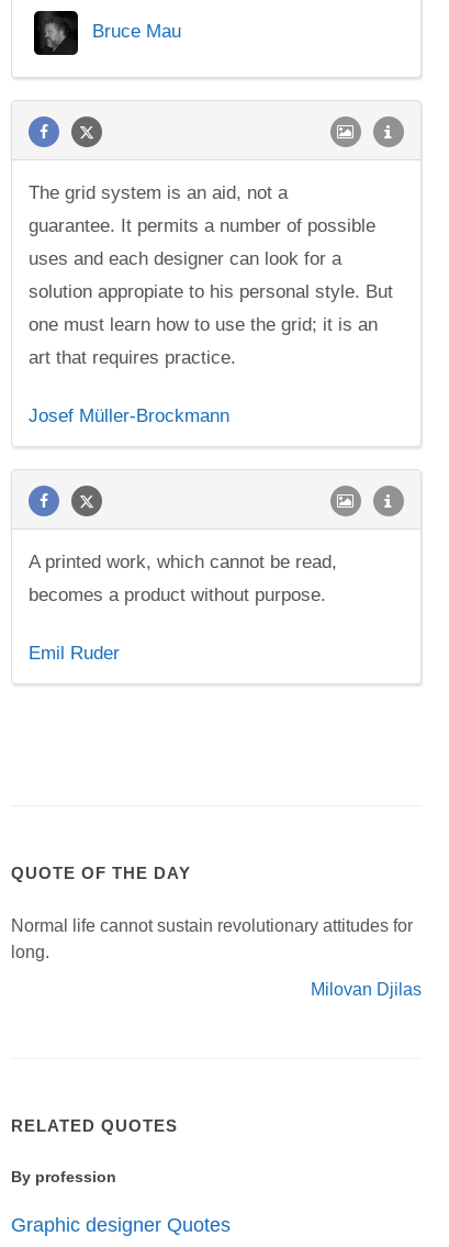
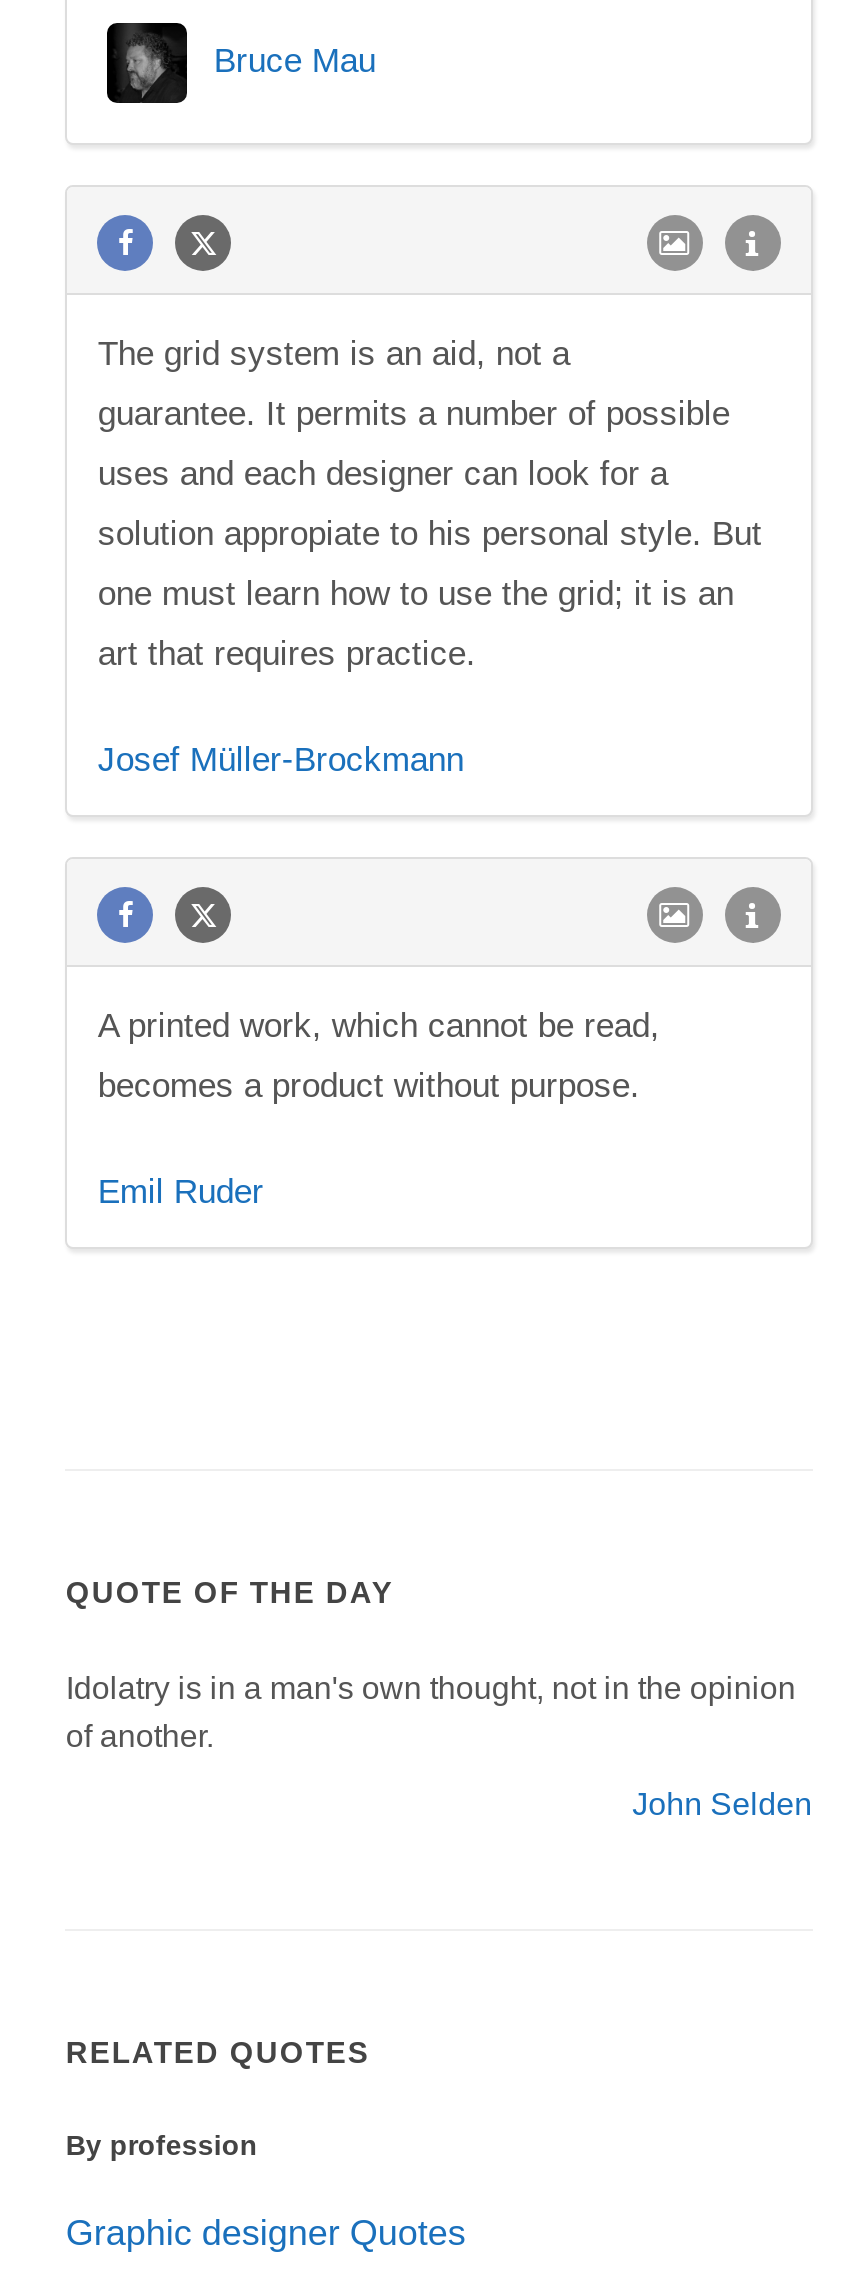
[11,916,413,961] Normal life cannot sustain revolutionary attitudes for | long. -> [66,1671,796,1753] Idolatry is in a man's own thought, not in the opinion | of another.
[310,980,421,999] Milovan Djilas -> [632,1787,812,1821] John Selden

